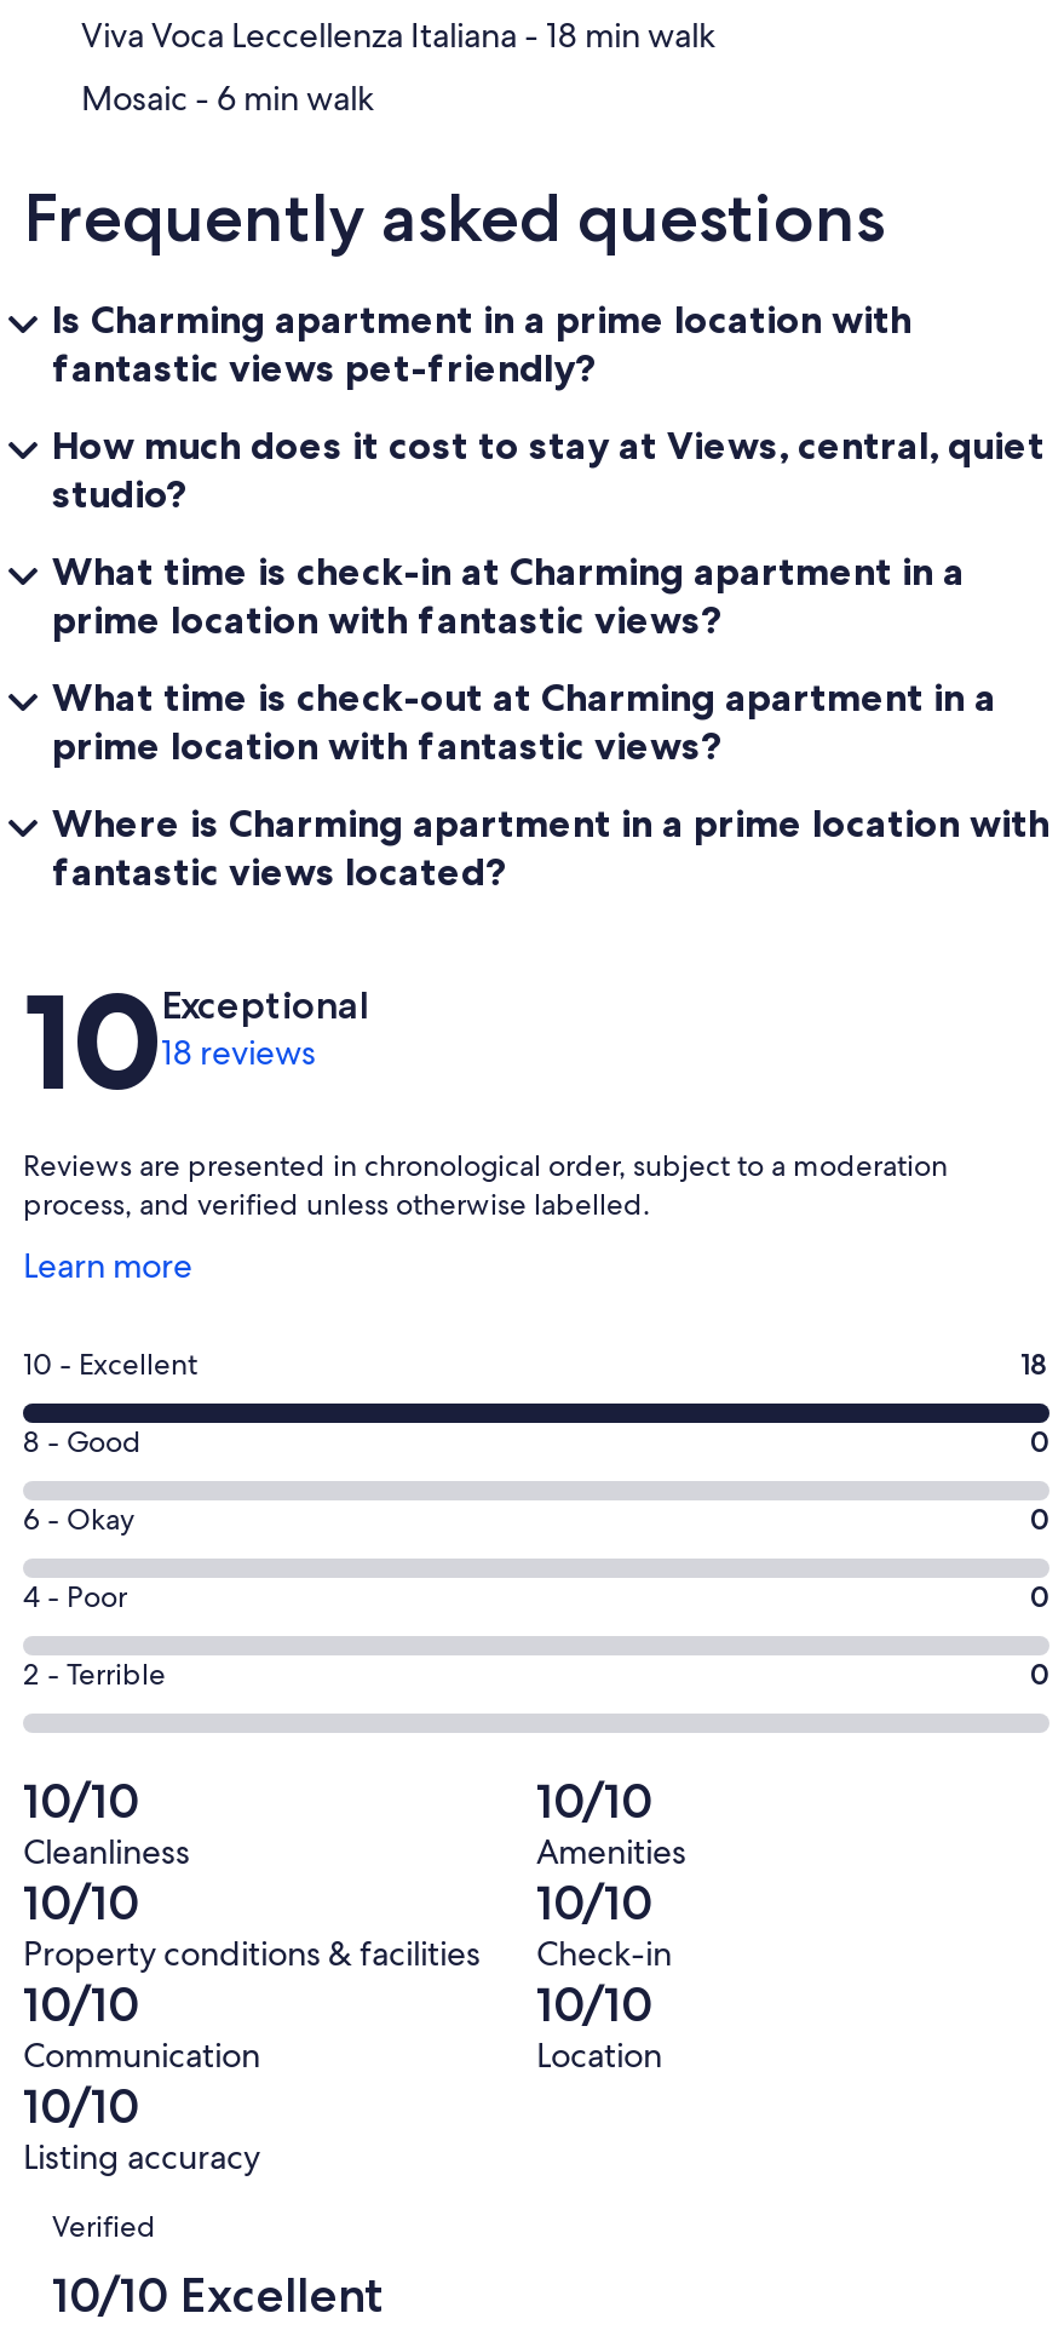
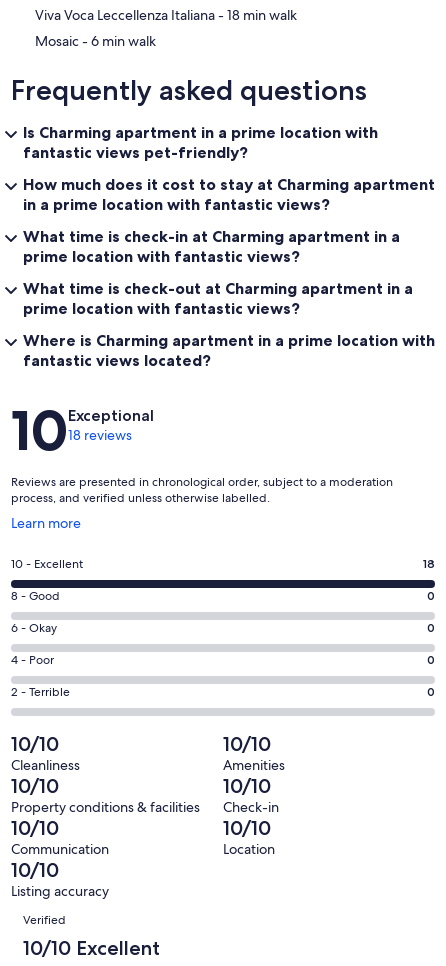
[52,420,1045,517] How much does it cost to stay at Views, central, quiet | studio? -> [23,174,435,214] How much does it cost to stay at Charming apartment | in a prime location with fantastic views?

